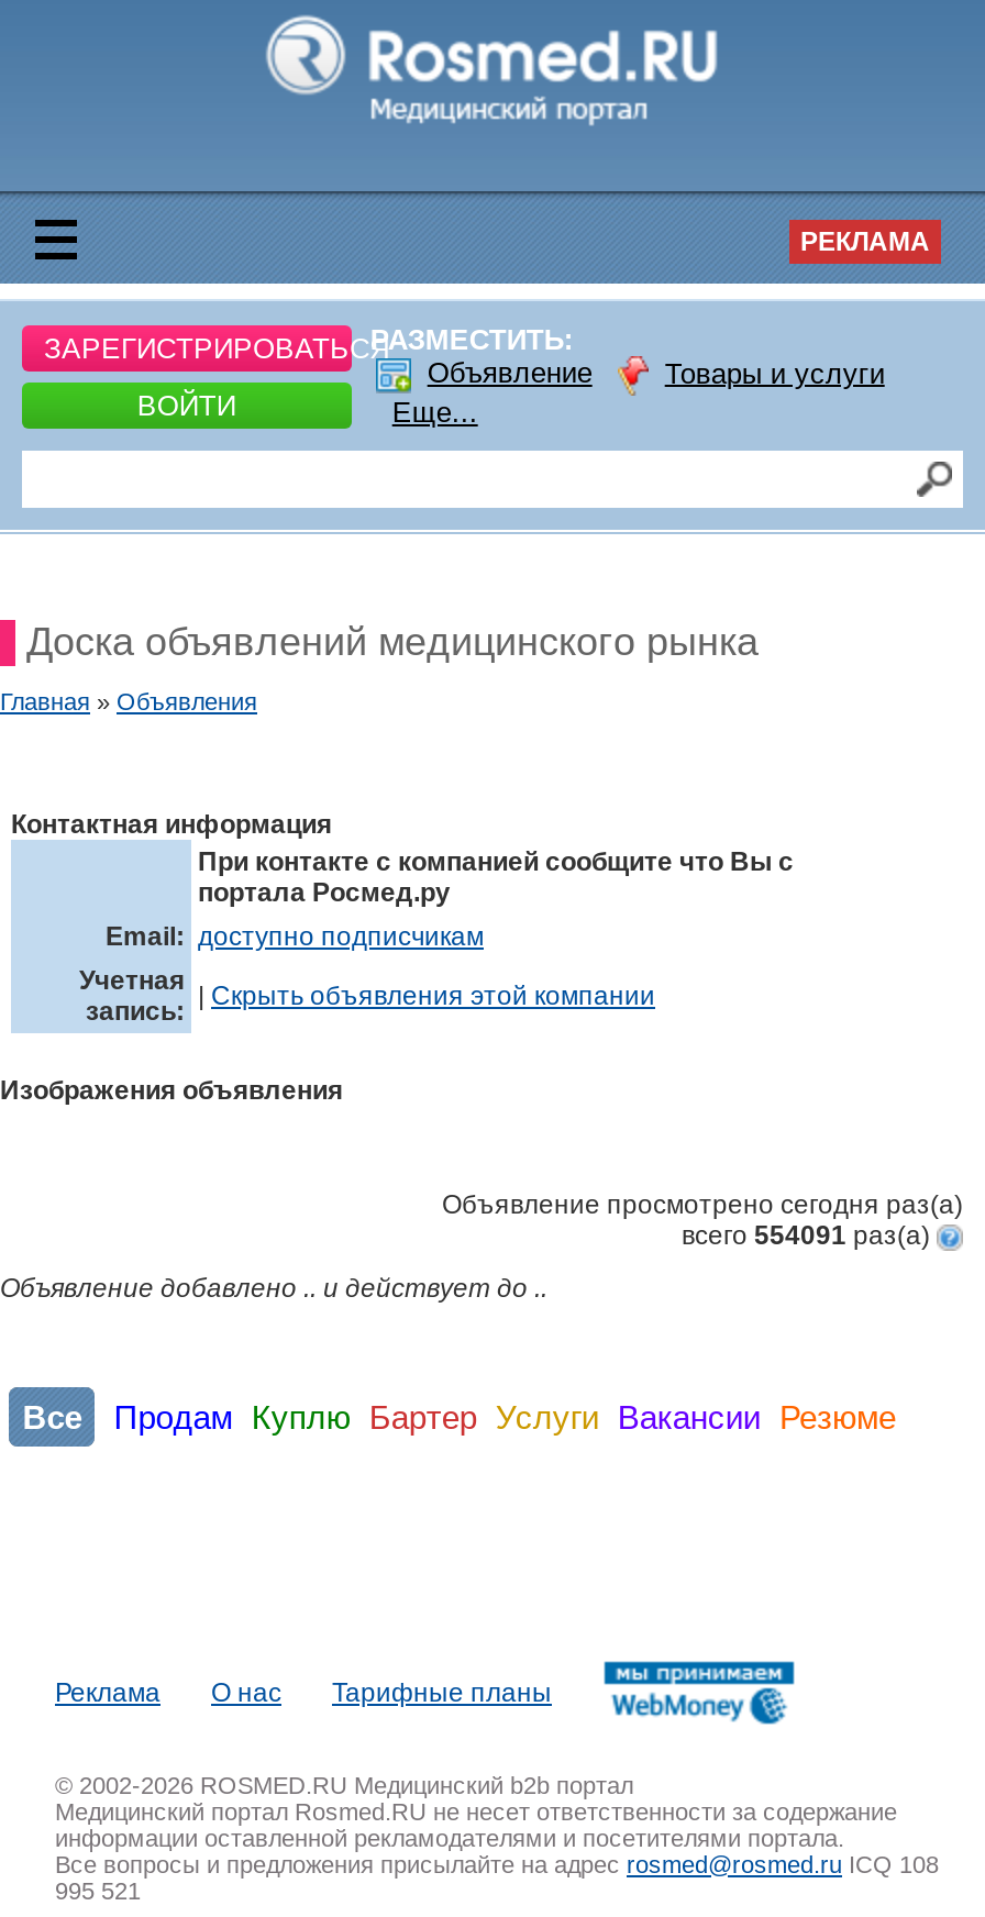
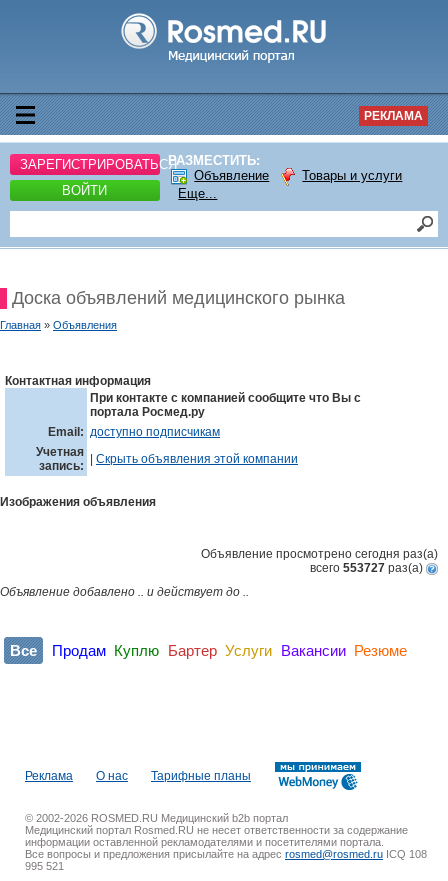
[682,1220,937,1251] всего 554091 раз(a) -> [310,561,426,575] всего 553727 раз(a)

